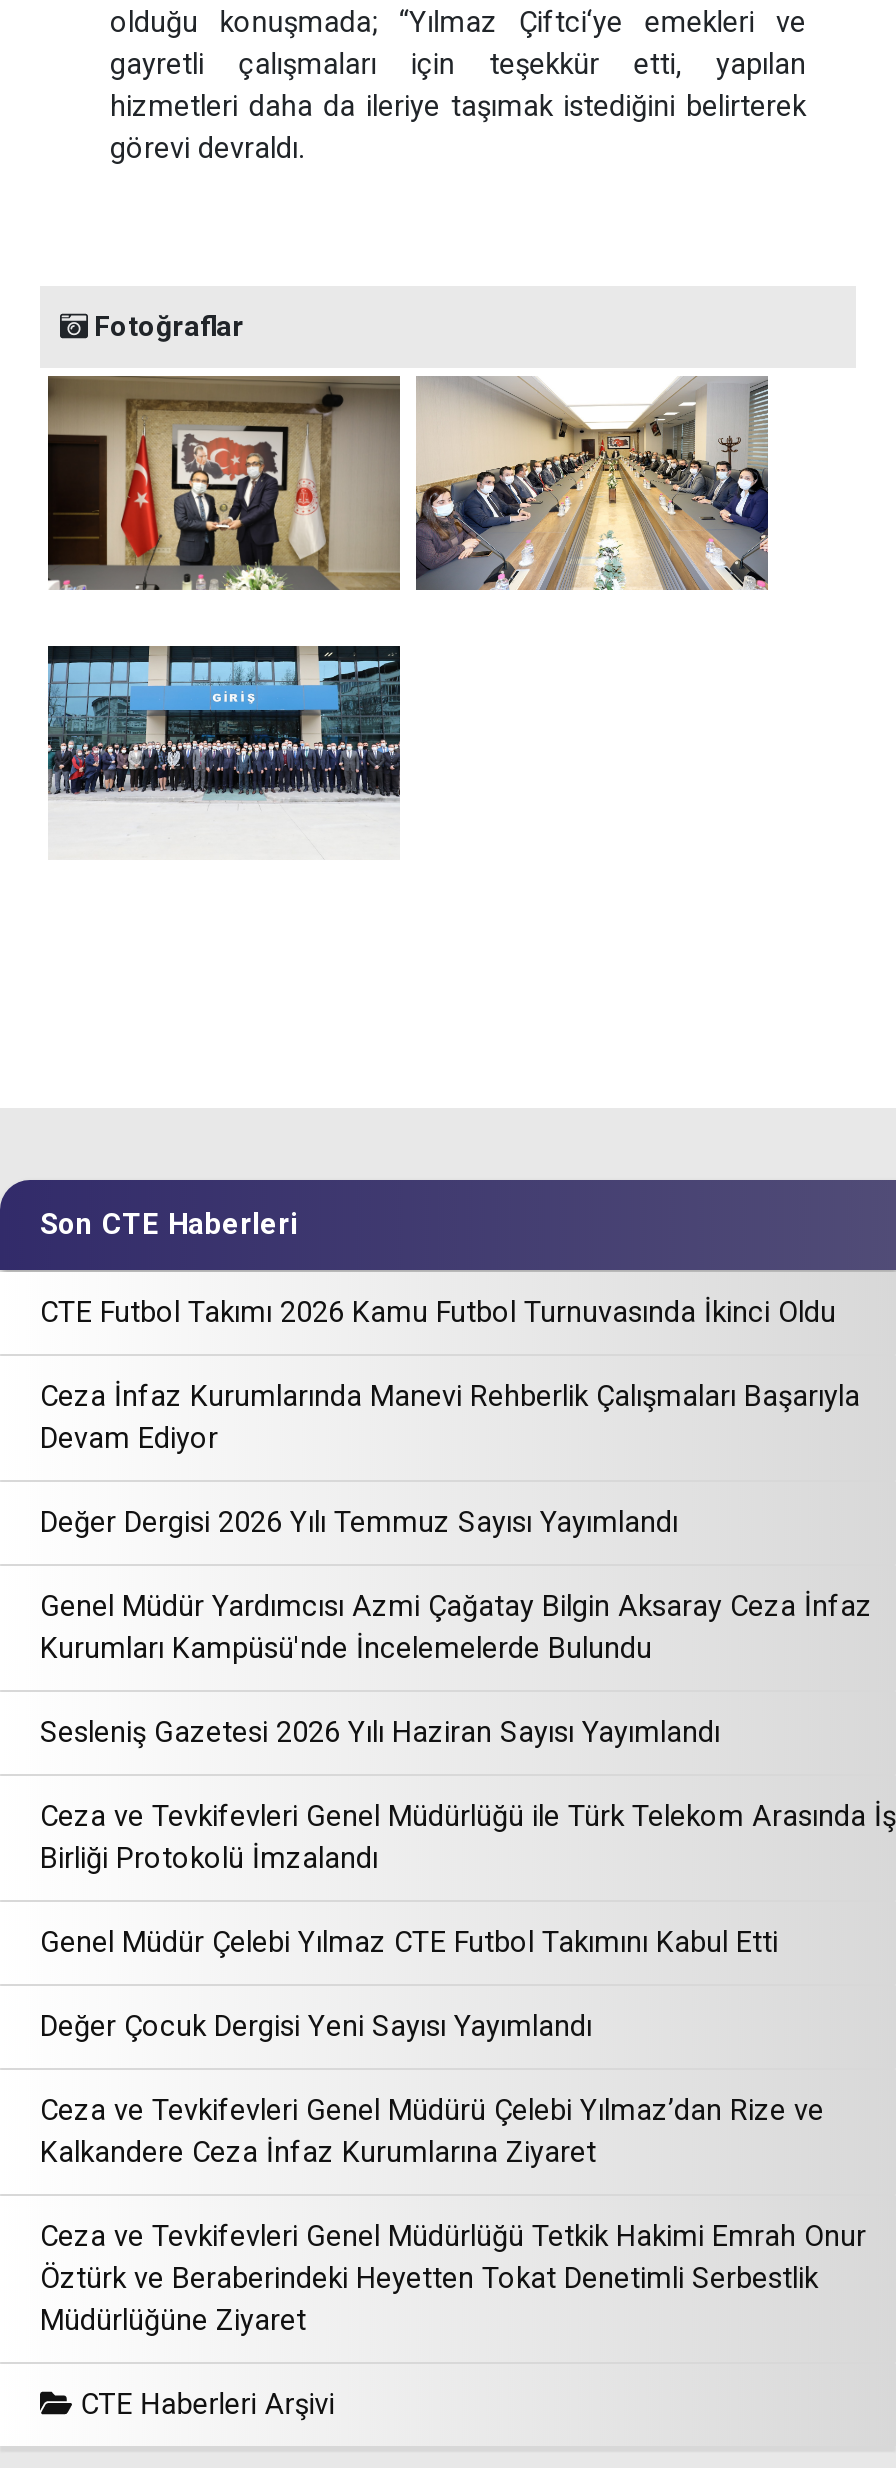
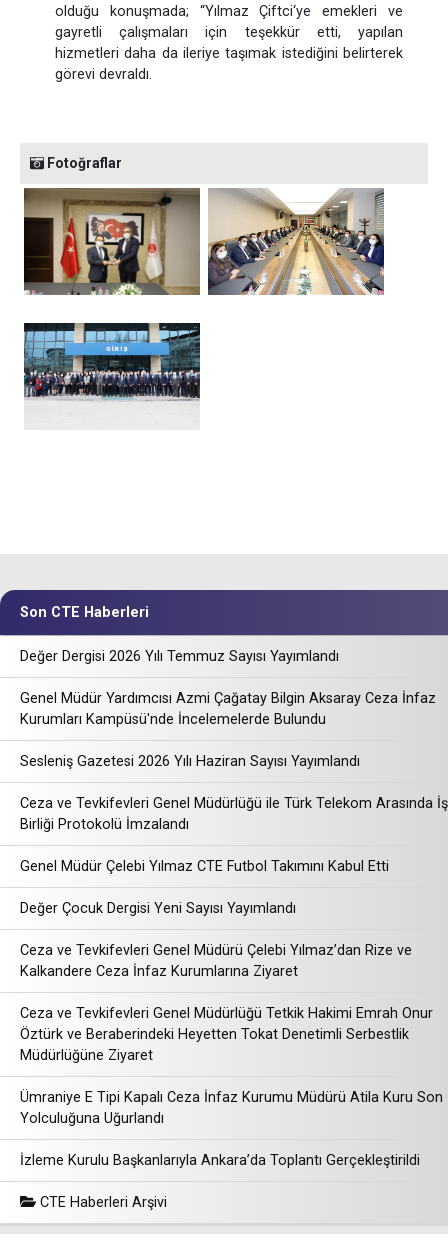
[40,1296,860,1456] CTE Futbol Takımı 2026 Kamu Futbol Turnuvasında İkinci Oldu | Ceza İnfaz Kurumlarında Manevi Rehberlik Çalışmaları Başarıyla | Devam Ediyor -> none
moved [40,1506,896,2338] -> [20,648,448,1064]: Değer Dergisi 2026 Yılı Temmuz Sayısı Yayımlandı | Genel Müdür Yardımcısı Azmi Çağatay Bilgin Aksaray Ceza İnfaz | Kurumları Kampüsü'nde İncelemelerde Bulundu | ... | Öztürk ve Beraberindeki Heyetten Tokat Denetimli Serbestlik | Müdürlüğüne Ziyaret
none -> [20,1089,443,1169] Ümraniye E Tipi Kapalı Ceza İnfaz Kurumu Müdürü Atila Kuru Son | Yolculuğuna Uğurlandı | İzleme Kurulu Başkanlarıyla Ankara’da Toplantı Gerçekleştirildi

